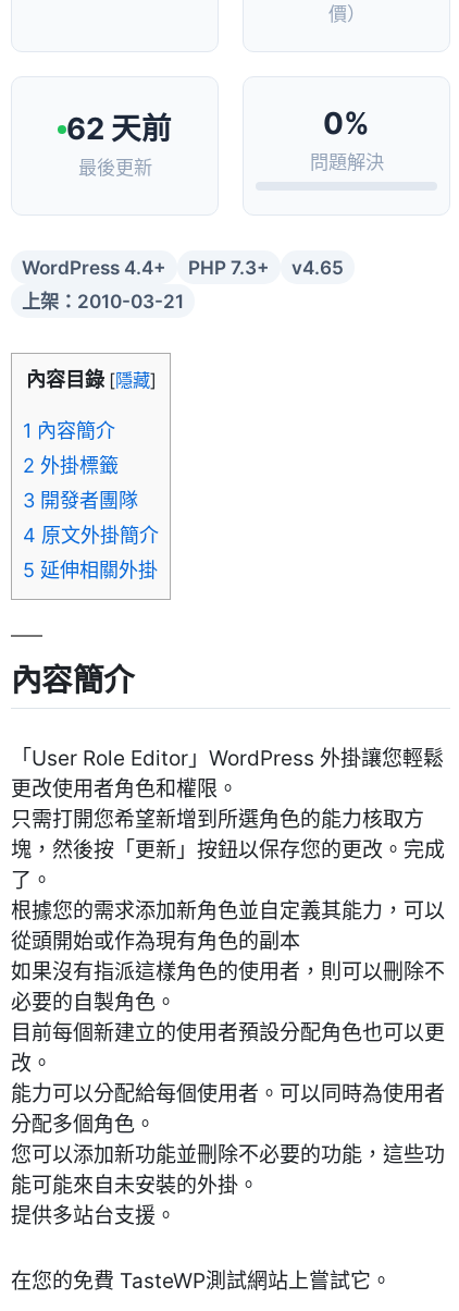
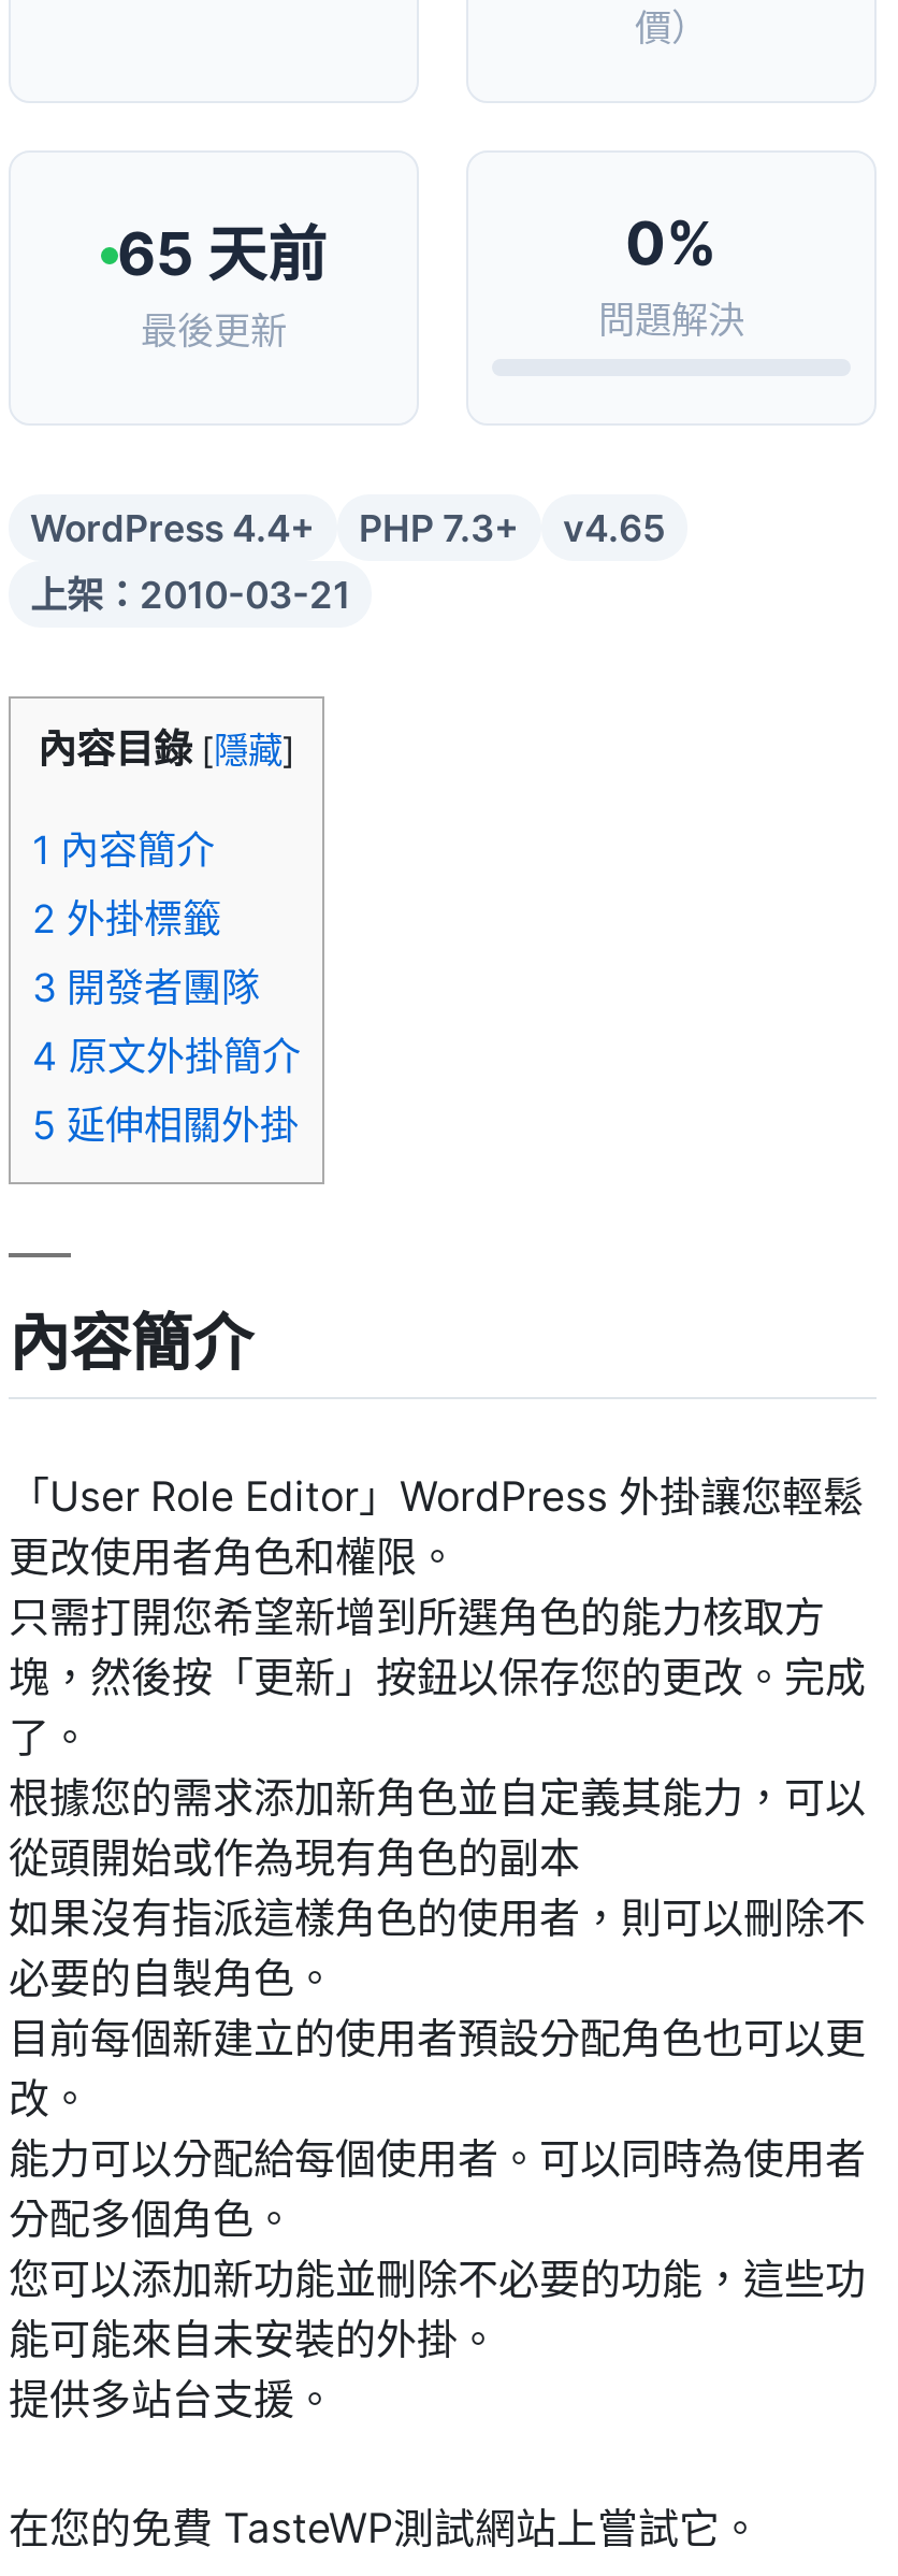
[66,110,172,147] 62 天前 -> [117,217,328,290] 65 天前

